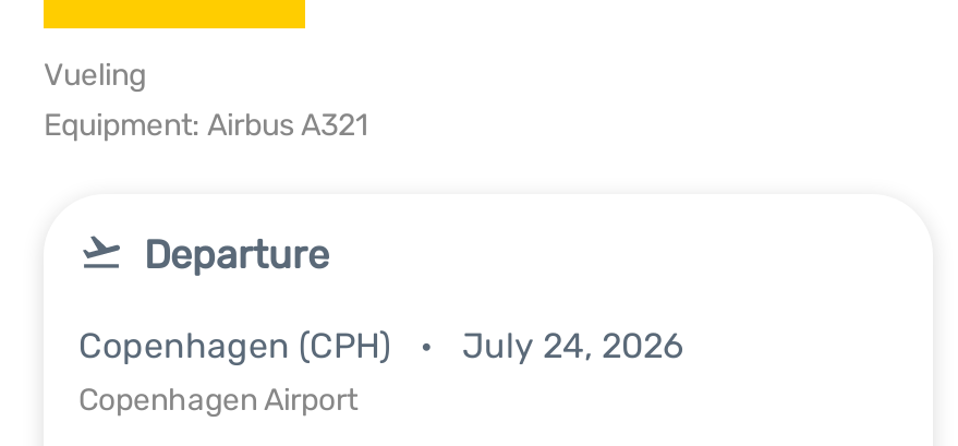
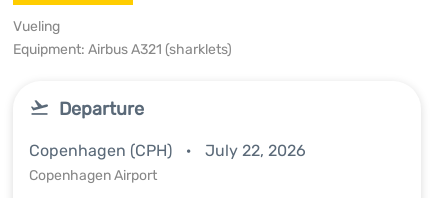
[44,107,368,144] Equipment: Airbus A321 -> [13,41,232,58] Equipment: Airbus A321 (sharklets)
[78,325,684,366] Copenhagen (CPH) July 24, 2026 -> [29,141,306,160] Copenhagen (CPH) July 22, 2026

